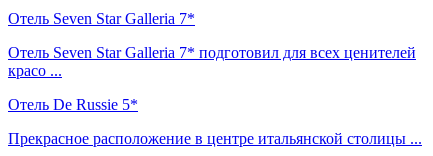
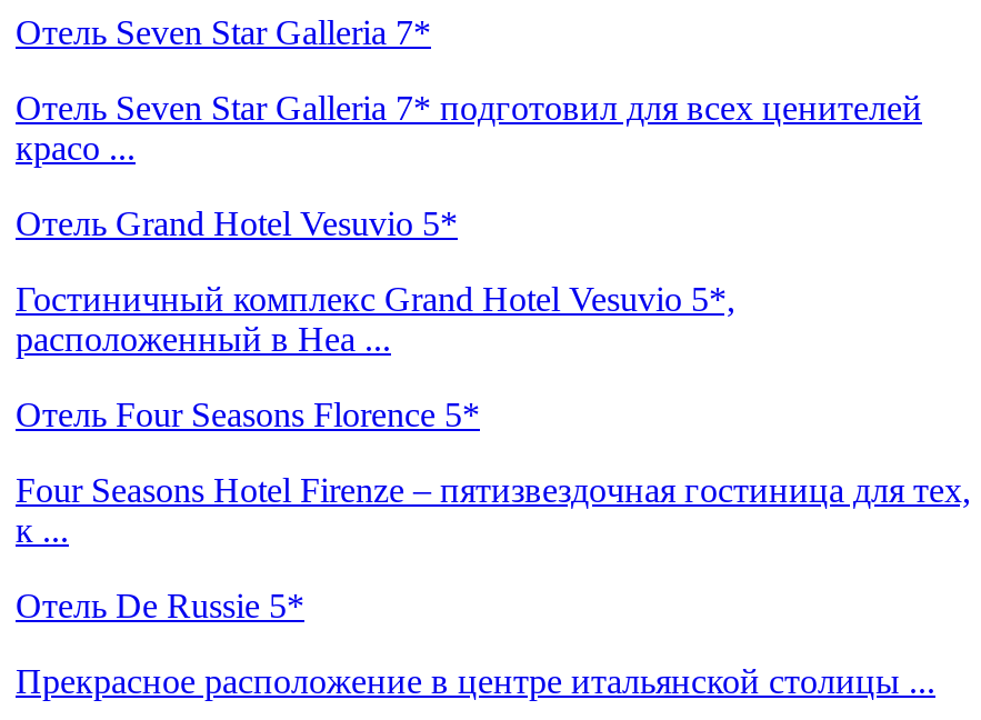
none -> [16,204,971,548] Отель Grand Hotel Vesuvio 5* | Гостиничный комплекс Grand Hotel Vesuvio 5*, | расположенный в Неа ... | Отель Four Seasons Florence 5* | Four Seasons Hotel Firenze – пятизвездочная гостиница для тех, | к ...

